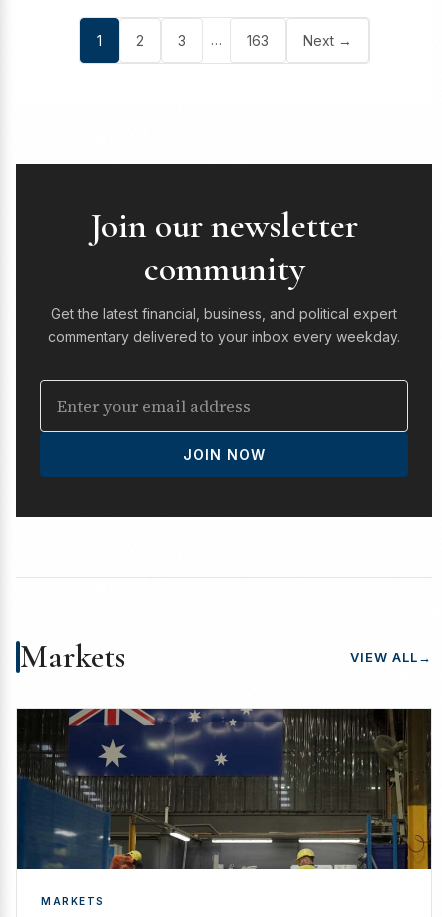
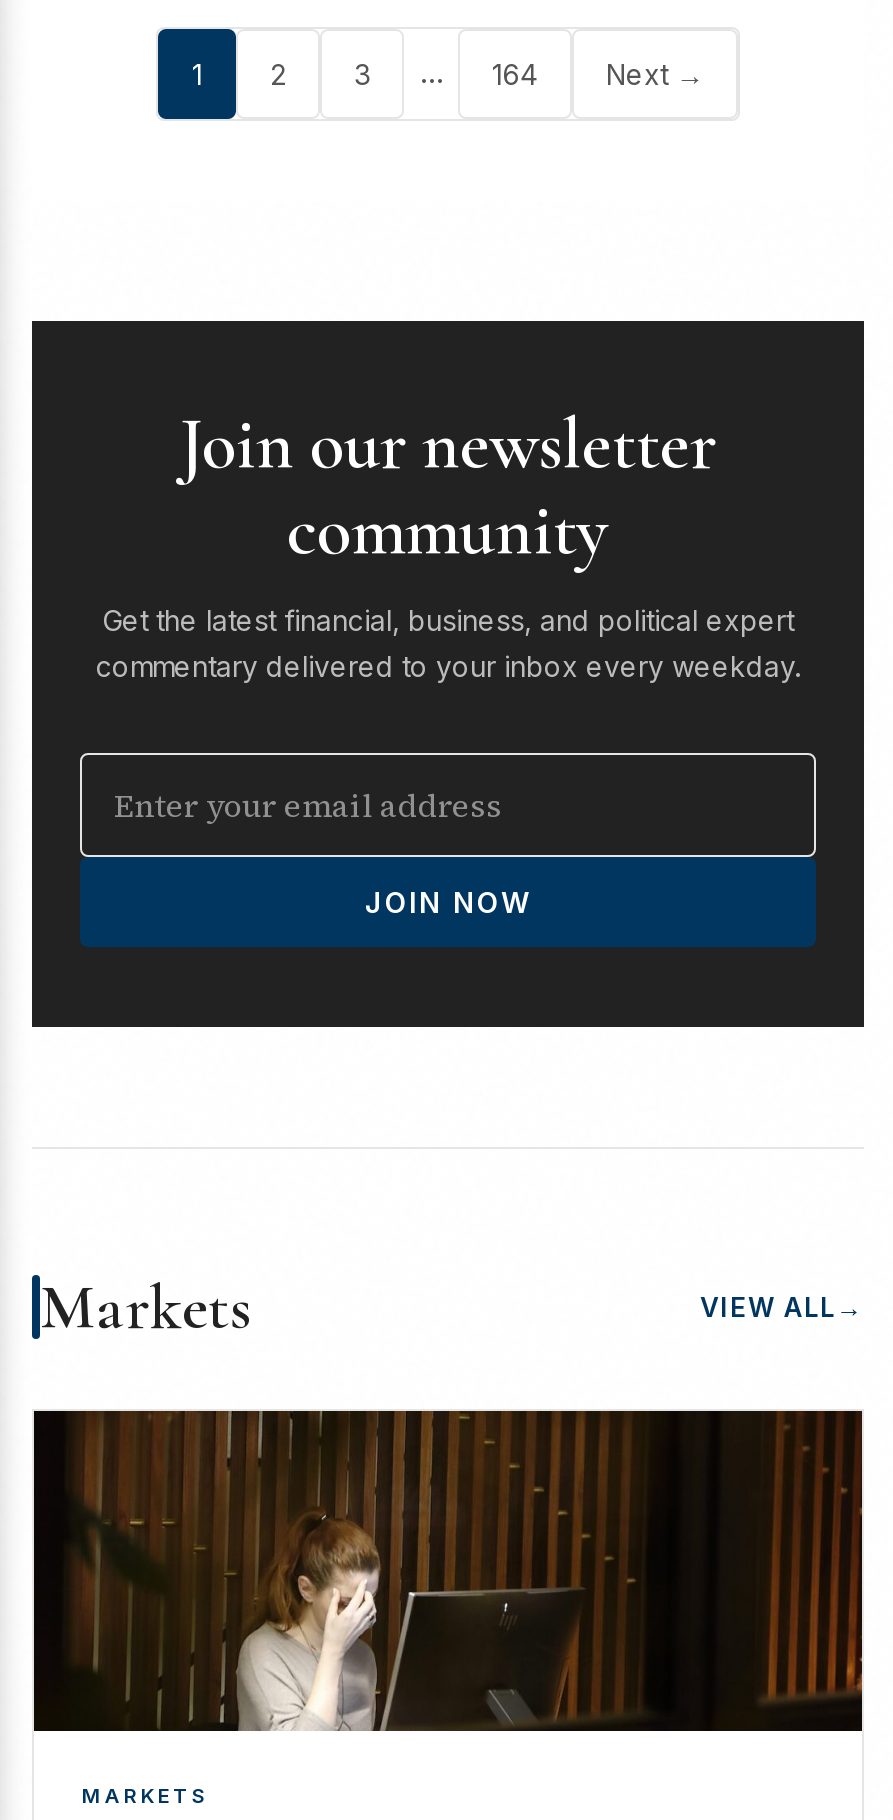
[246,32,268,49] 163 -> [492,57,538,91] 164
[17,708,432,870] [image] -> [34,1408,864,1734] [image]

